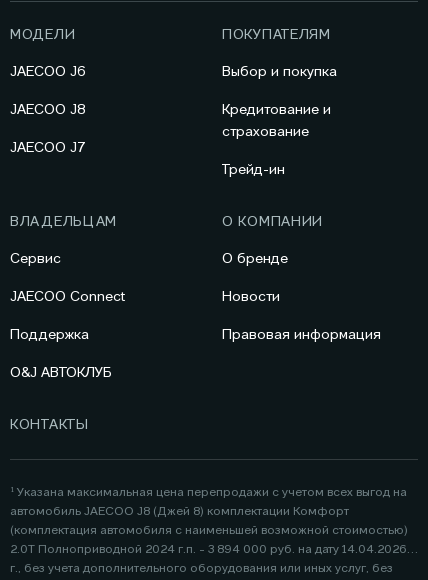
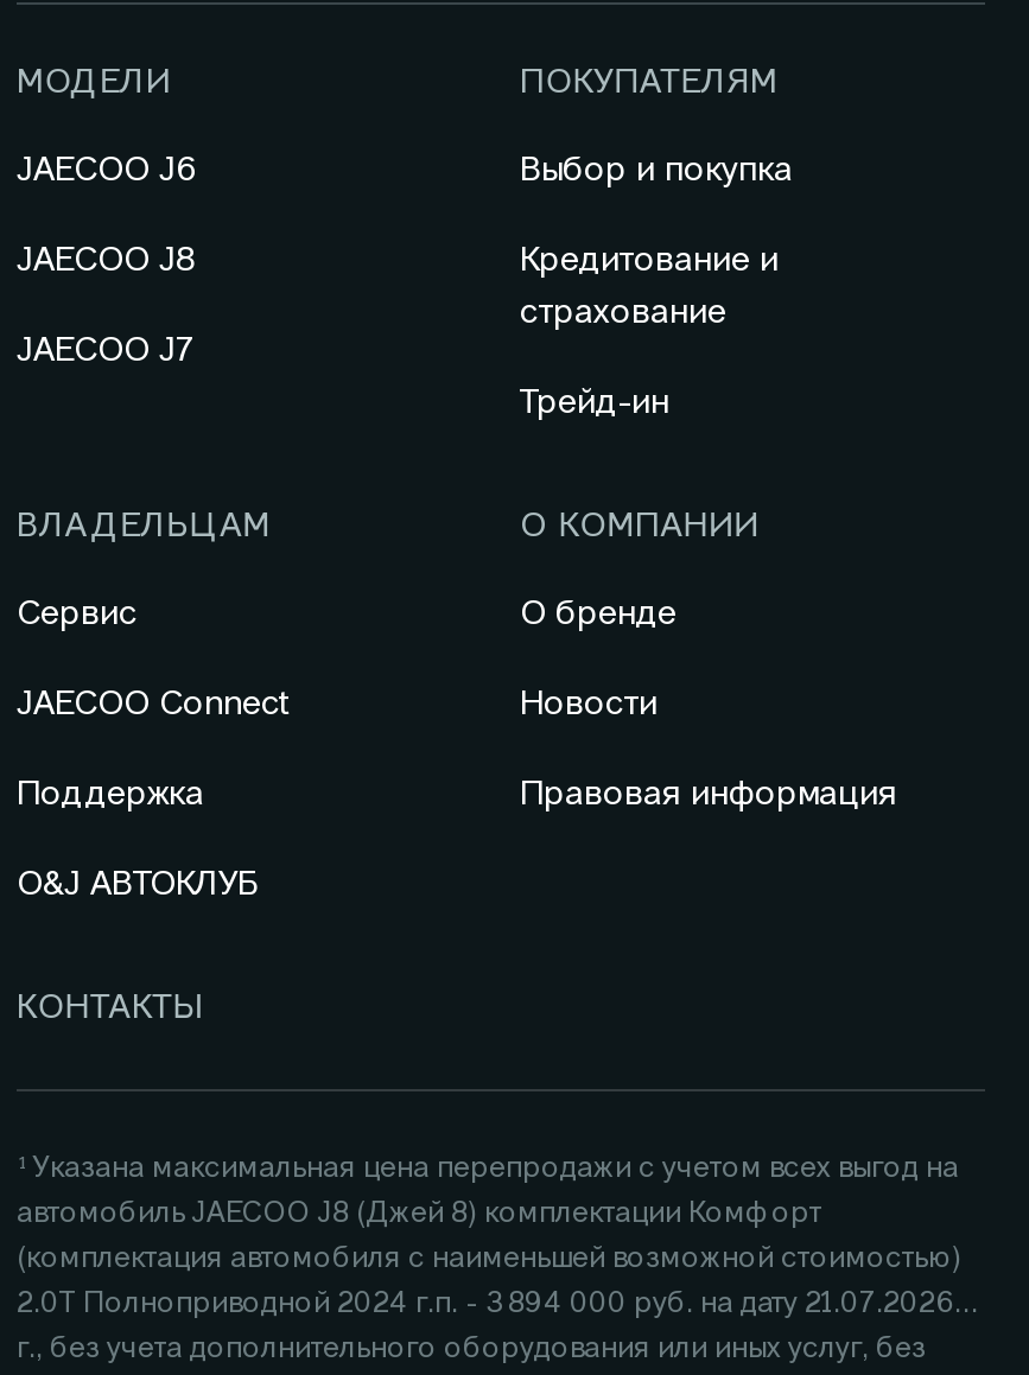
[10,544,407,556] 2.0Т Полноприводной 2024 г.п. - 3 894 000 руб. на дату 14.04.2026 -> [17,1291,954,1319] 2.0Т Полноприводной 2024 г.п. - 3 894 000 руб. на дату 21.07.2026

